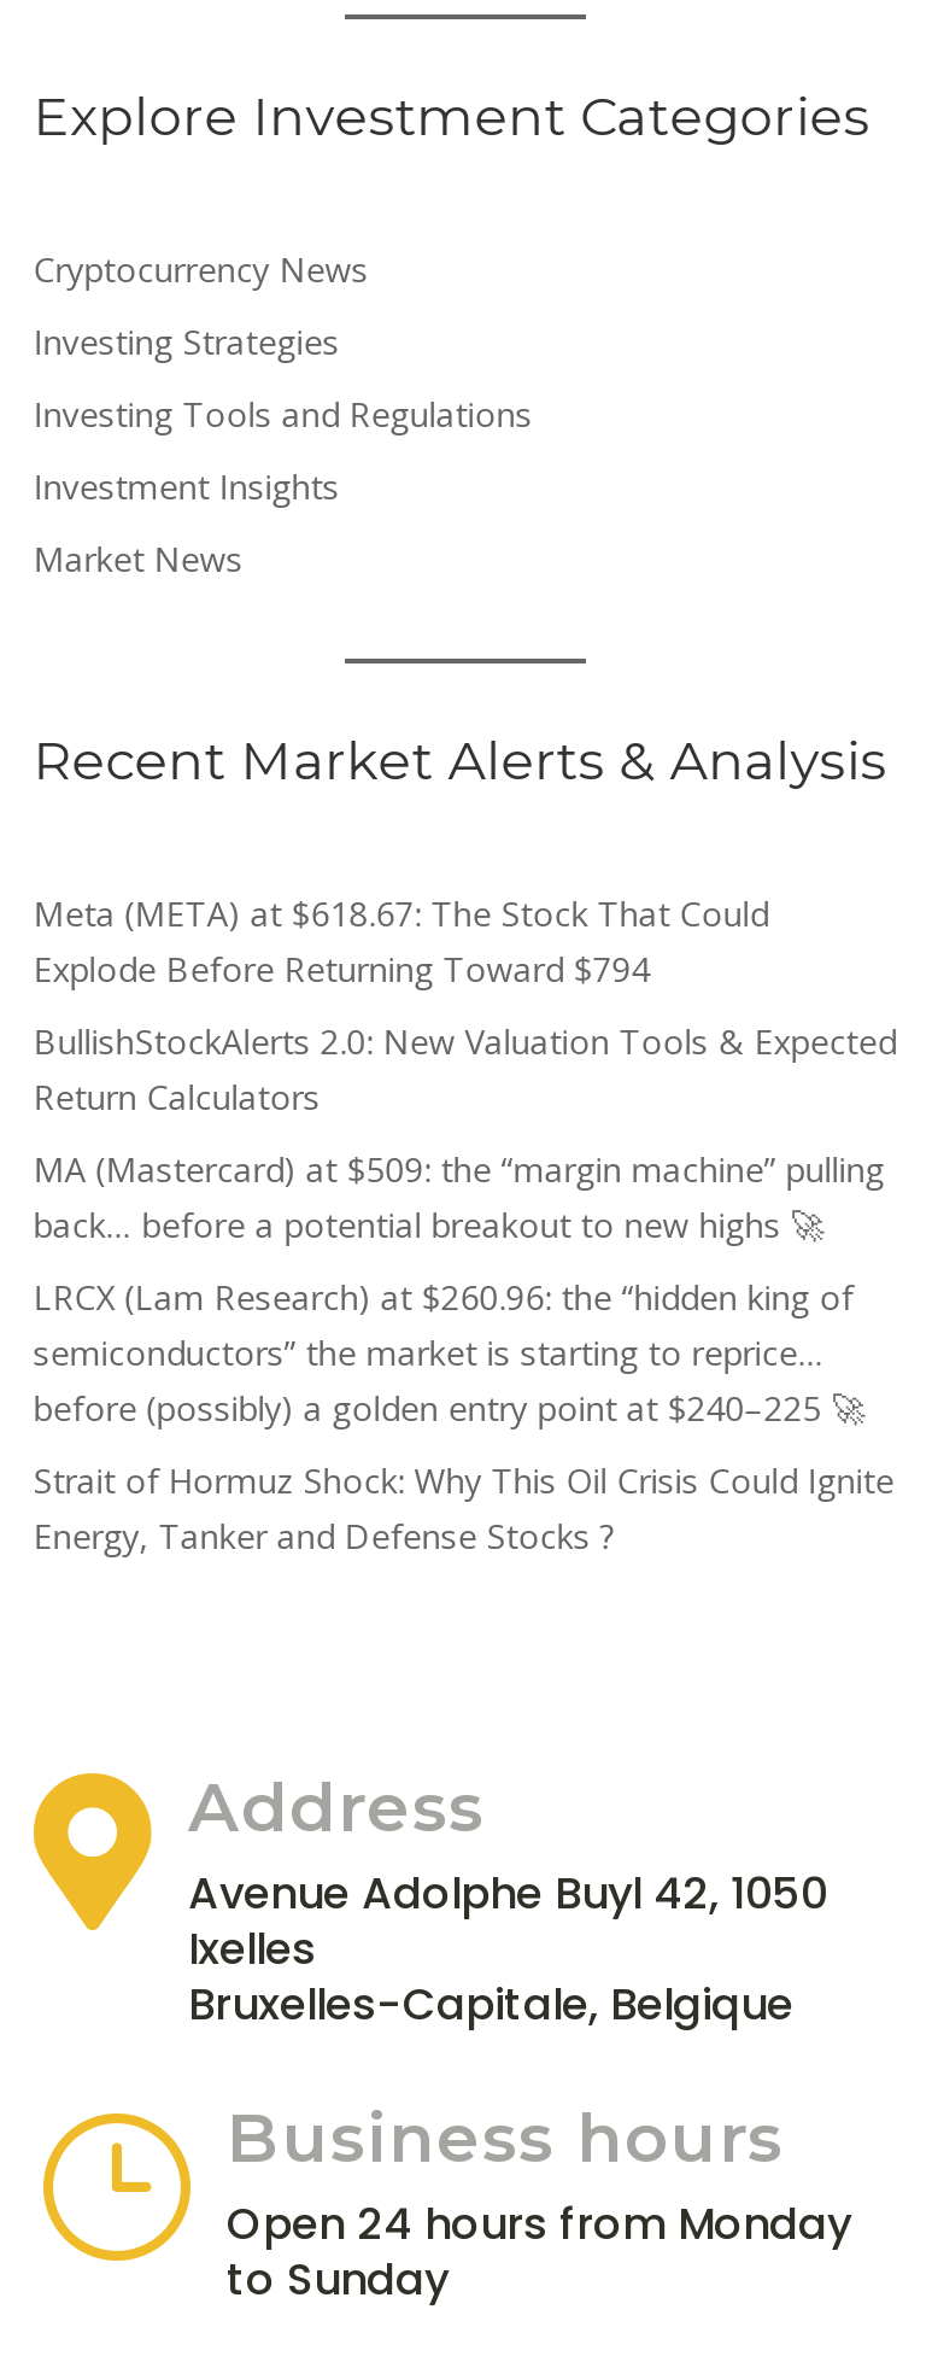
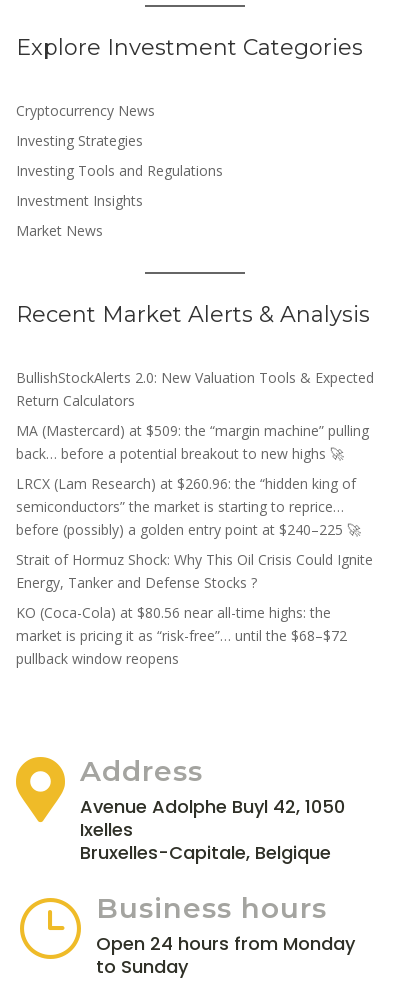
[33,891,769,992] Meta (META) at $618.67: The Stock That Could | Explode Before Returning Toward $794 -> none
moved [33,1018,897,1559] -> [16,368,374,592]: BullishStockAlerts 2.0: New Valuation Tools & Expected | Return Calculators | MA (Mastercard) at $509: the “margin machine” pulling | LRCX (Lam Research) at $260.96: the “hidden king of | semiconductors” the market is starting to reprice… | Strait of Hormuz Shock: Why This Oil Crisis Could Ignite | Energy, Tanker and Defense Stocks ?
none -> [16,603,347,668] KO (Coca-Cola) at $80.56 near all-time highs: the | market is pricing it as “risk-free”… until the $68–$72 | pullback window reopens

